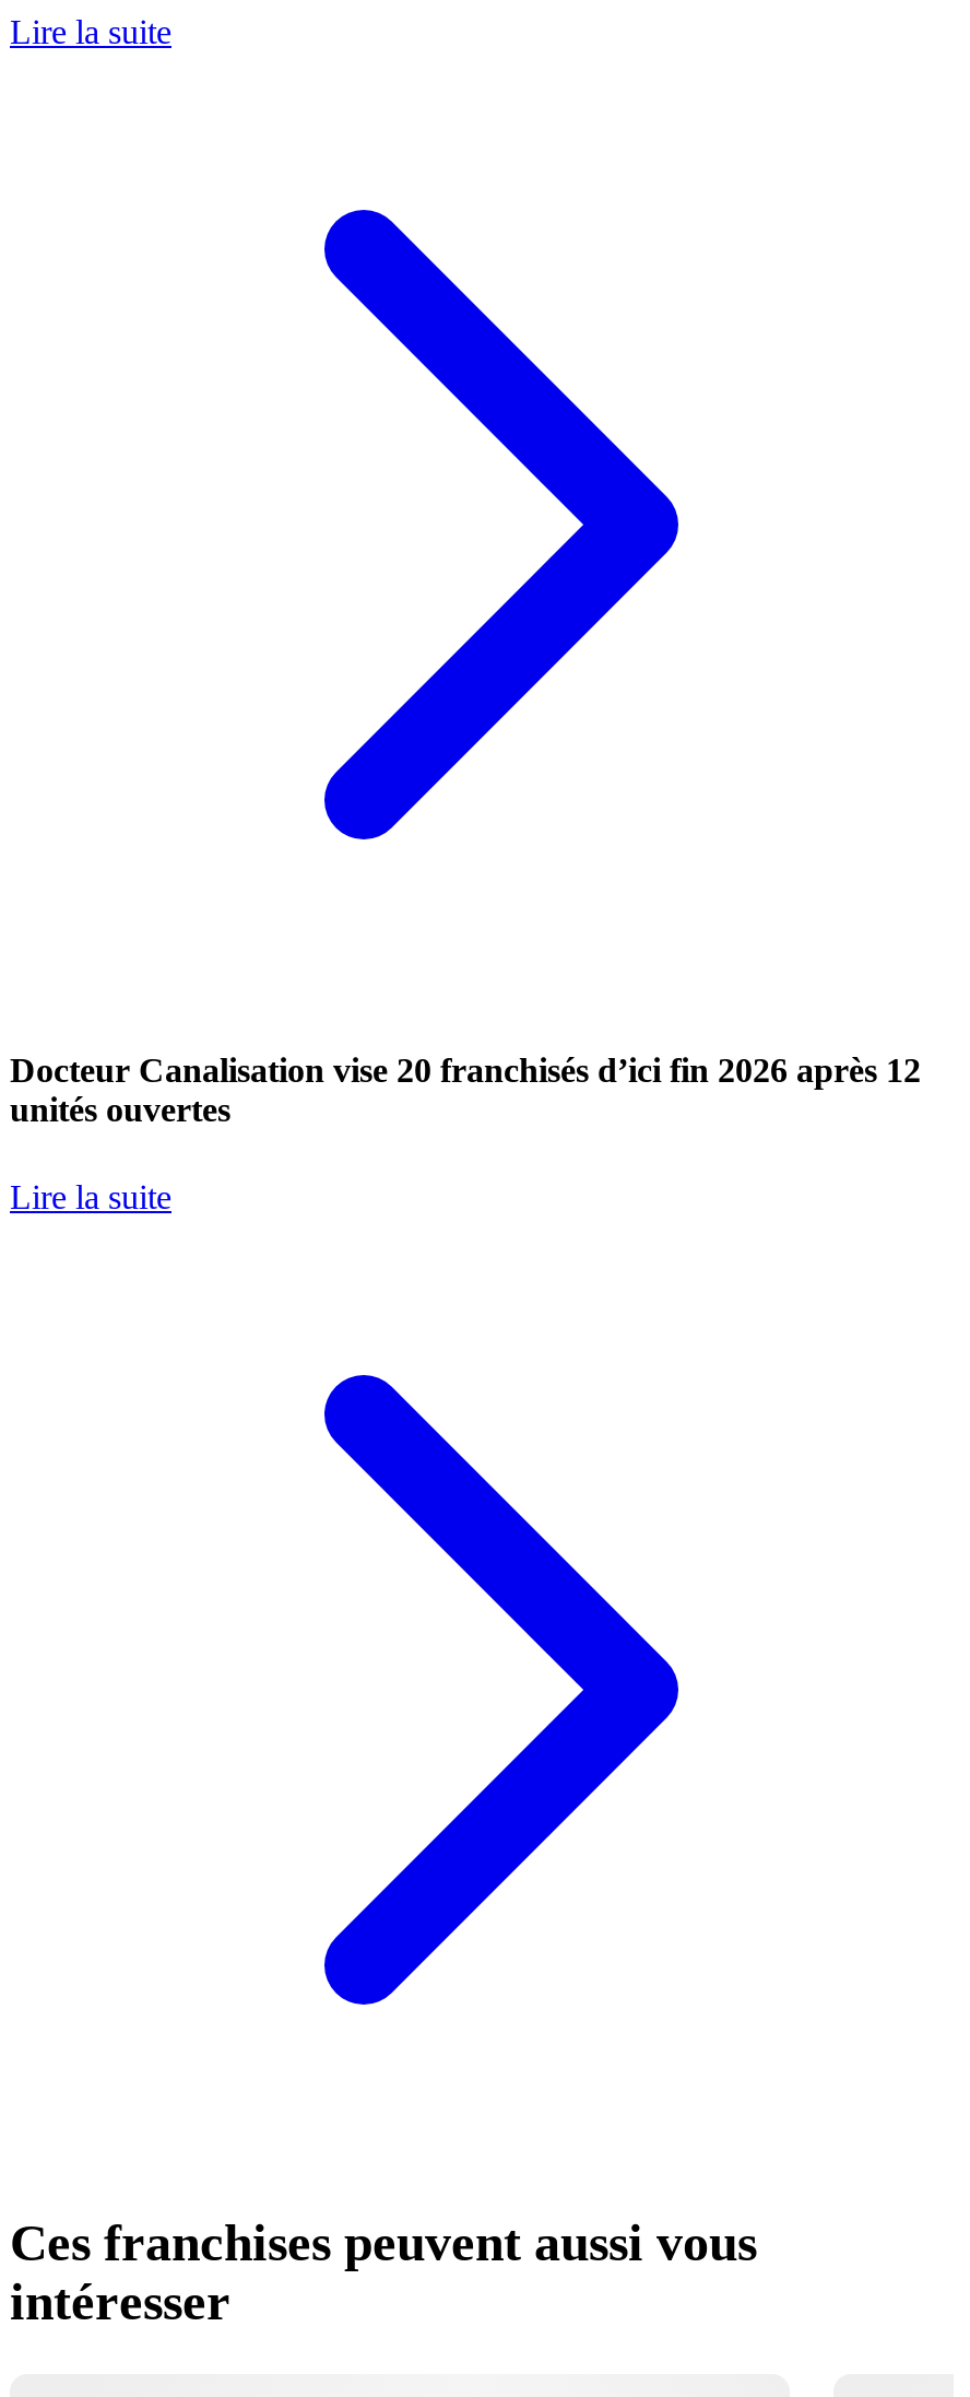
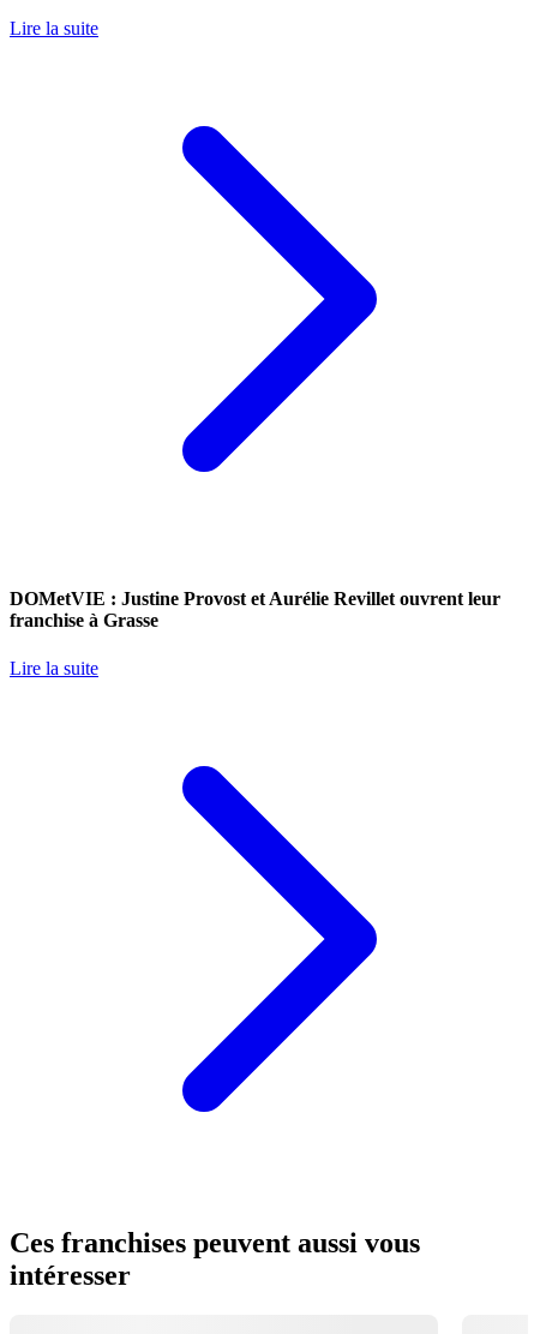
[10,1052,921,1129] Docteur Canalisation vise 20 franchisés d’ici fin 2026 après 12 | unités ouvertes -> [10,589,500,631] DOMetVIE : Justine Provost et Aurélie Revillet ouvrent leur | franchise à Grasse

